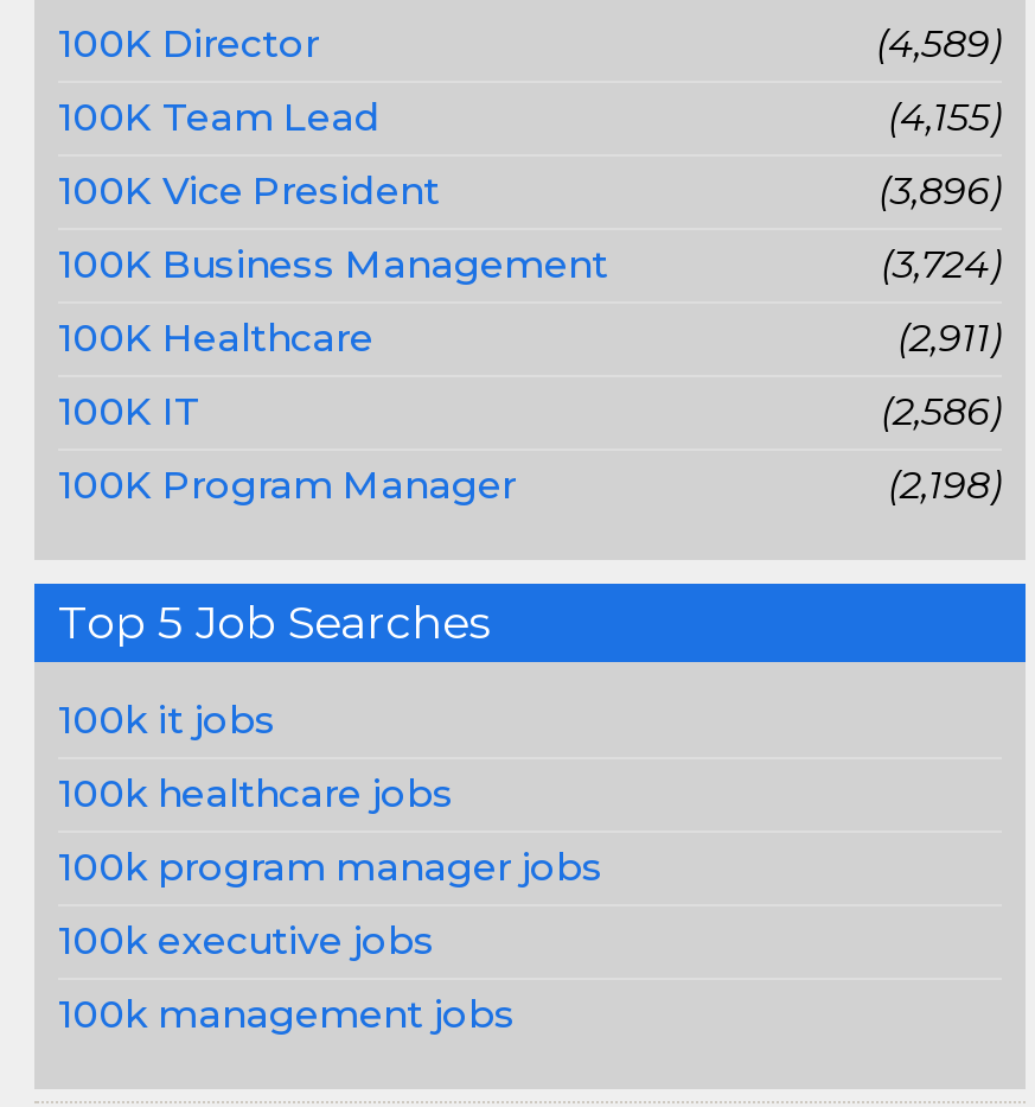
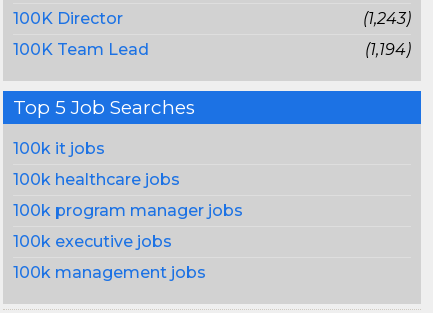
[876,21,1002,66] (4,589) -> [363,9,411,28] (1,243)
[58,95,1002,508] (4,155) | 100K Vice President | (3,896) | 100K Business Management | (3,724) | 100K Healthcare | (2,911) | 100K IT | (2,586) | 100K Program Manager | (2,198) -> [365,40,411,59] (1,194)

